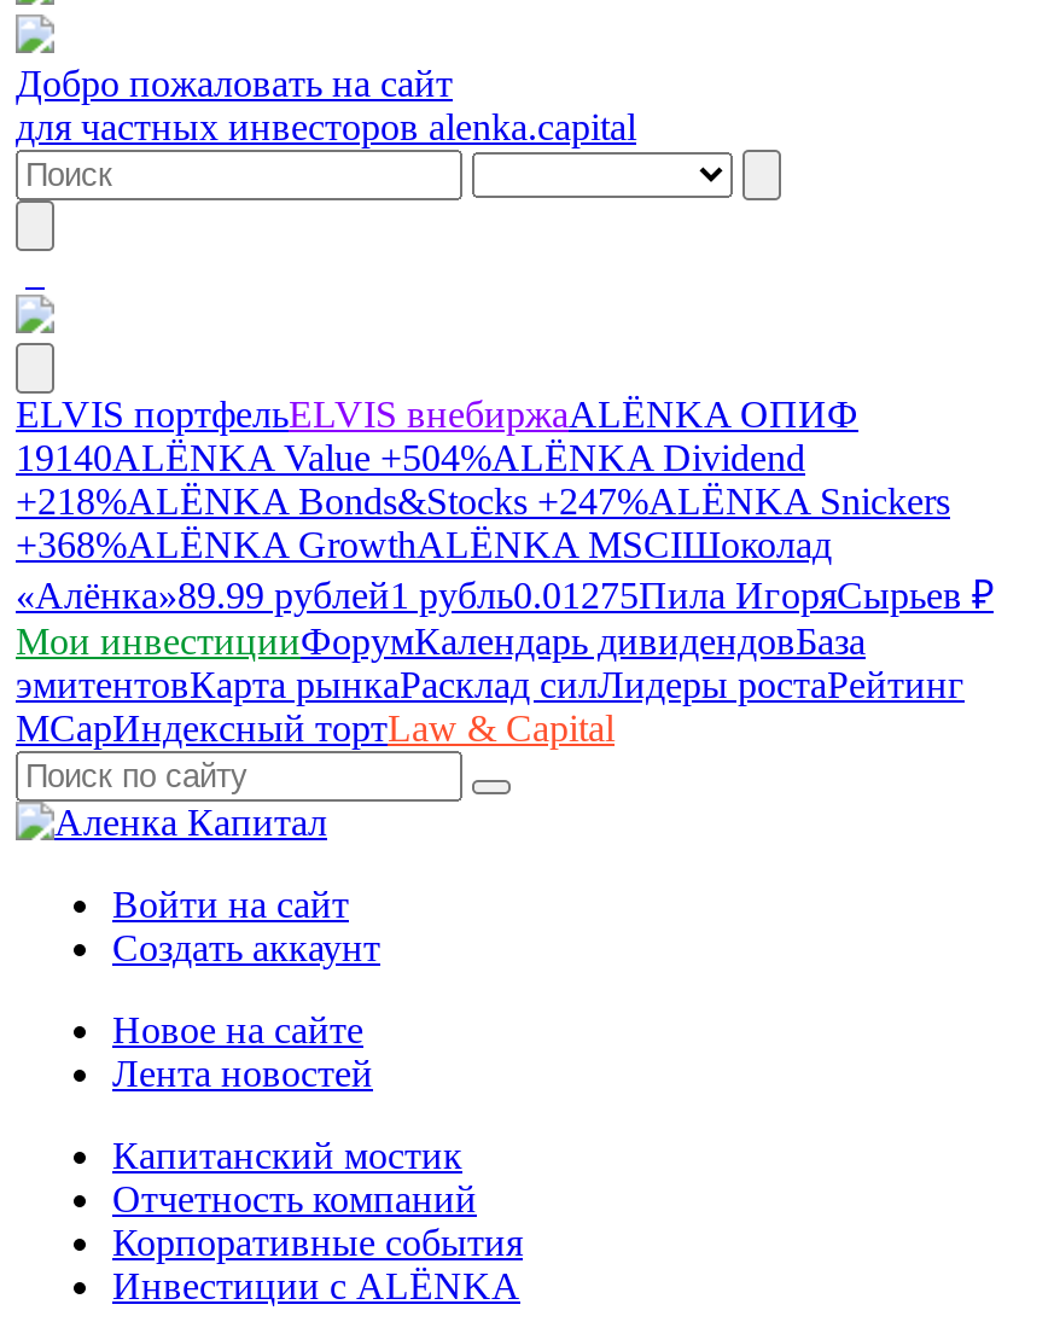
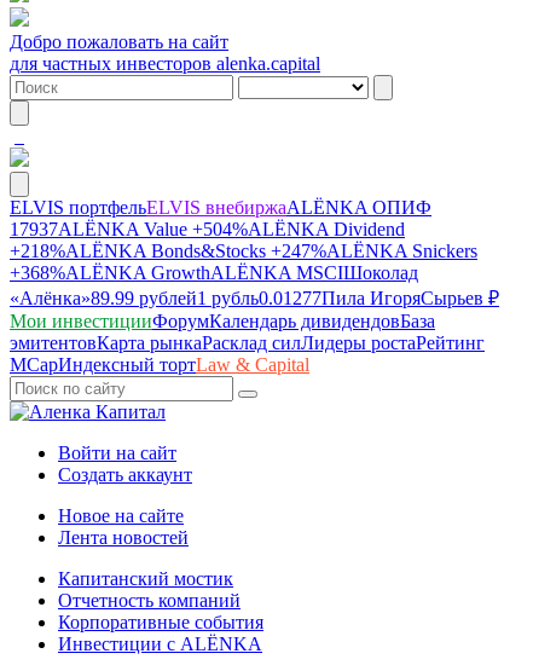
[16,437,805,478] 19140ALЁNKA Value +504%ALЁNKA Dividend -> [10,219,405,239] 17937ALЁNKA Value +504%ALЁNKA Dividend
[16,575,994,616] «Алёнка»89.99 рублей1 рубль0.01275Пила ИгоряСырьев ₽ -> [10,288,499,308] «Алёнка»89.99 рублей1 рубль0.01277Пила ИгоряСырьев ₽

